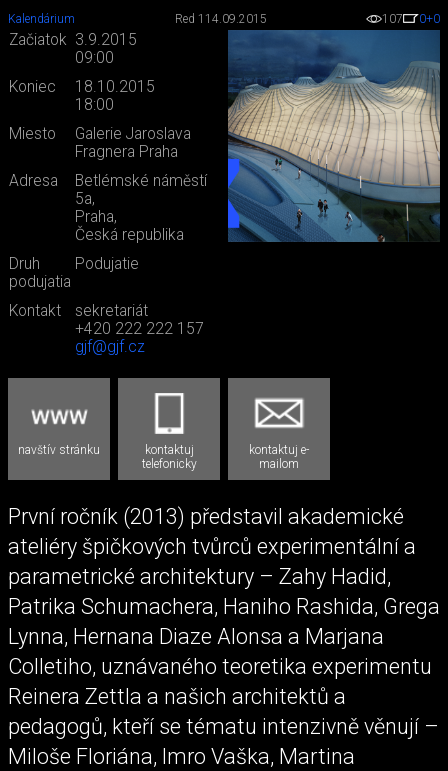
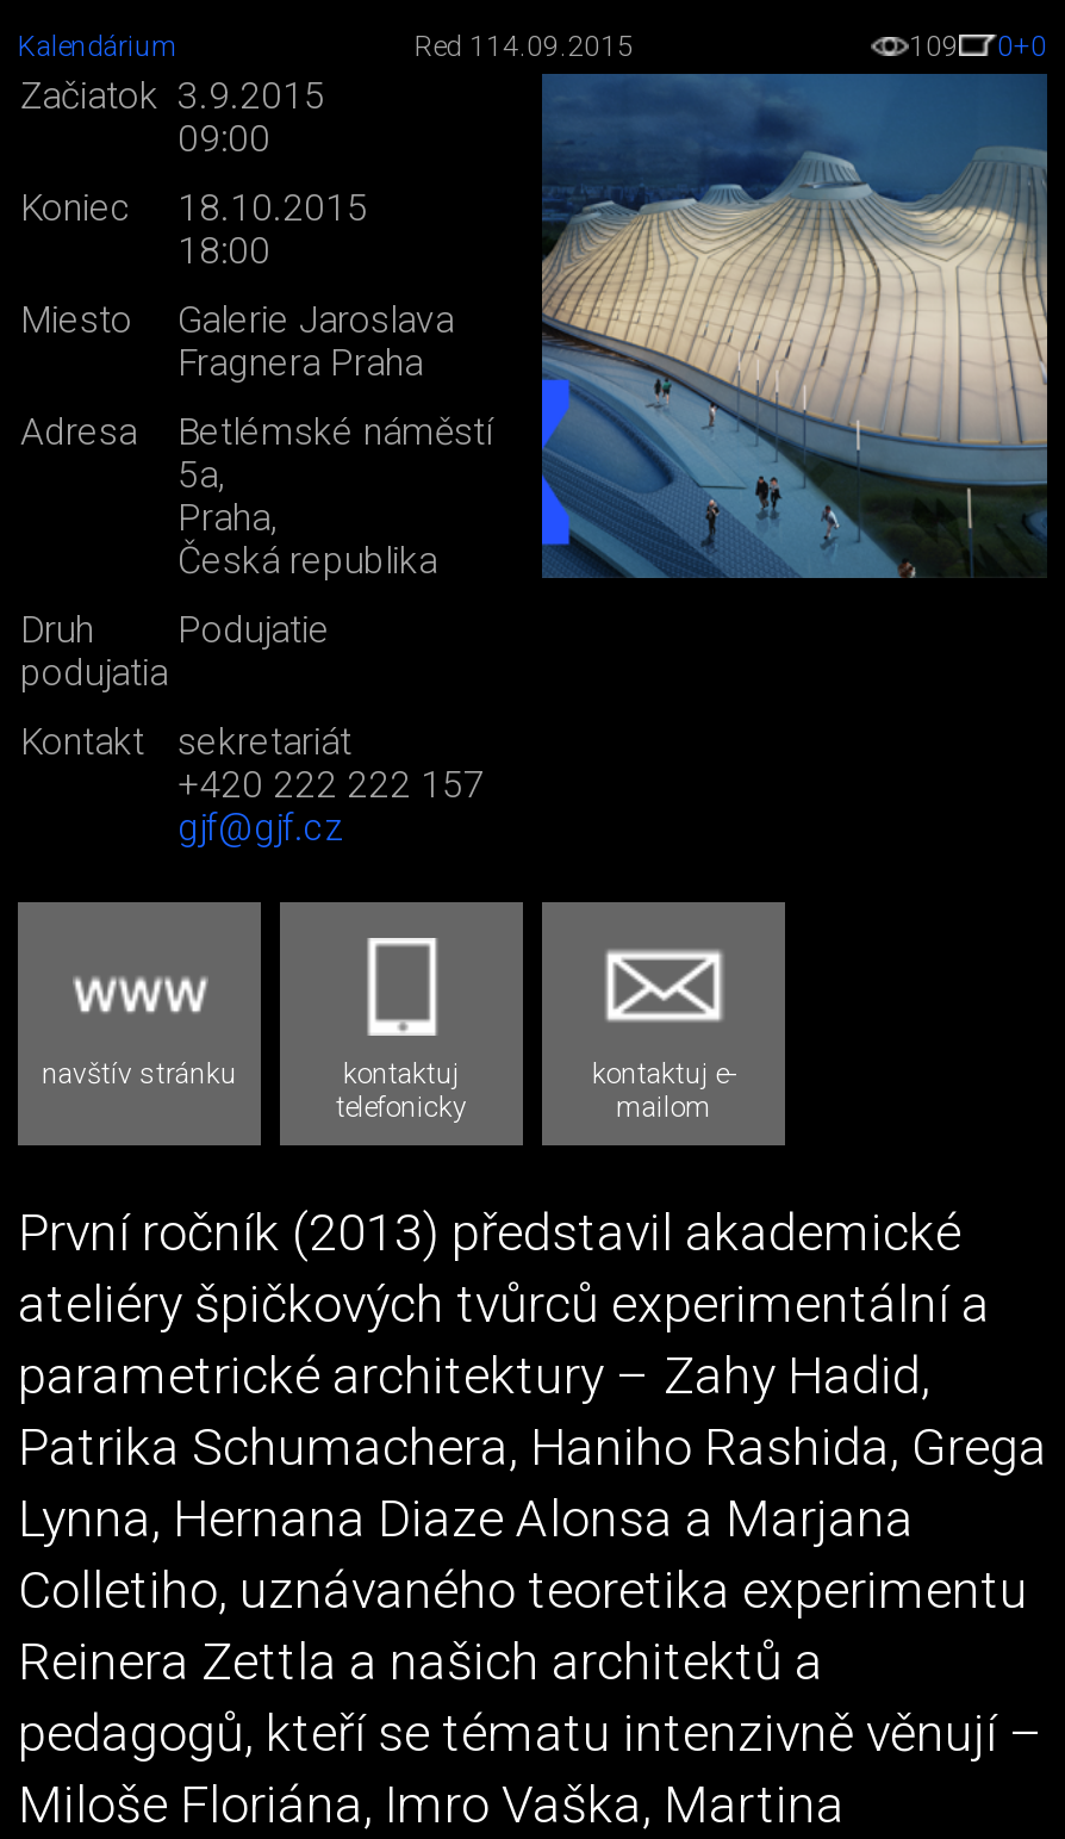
[382,12,440,26] 107 0+0 -> [909,31,1047,64] 109 0+0

